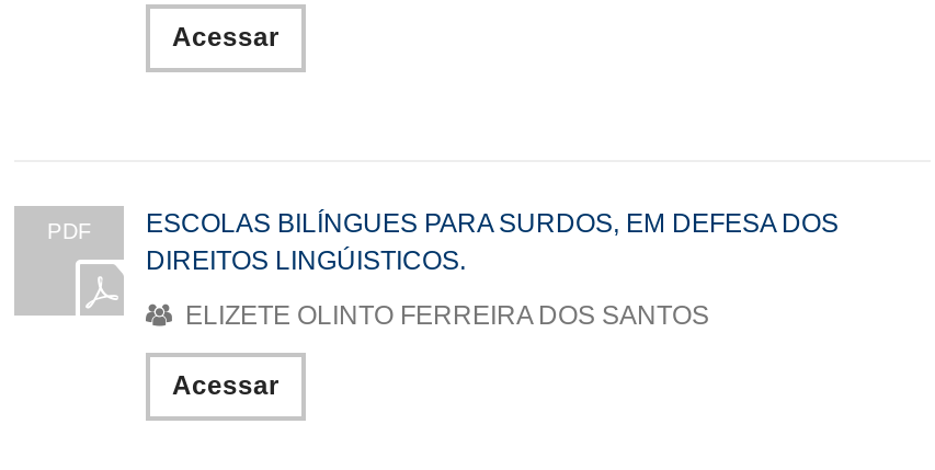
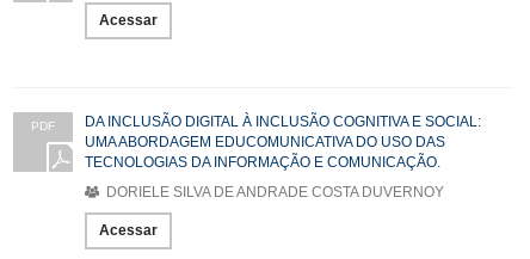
[146,208,839,276] ESCOLAS BILÍNGUES PARA SURDOS, EM DEFESA DOS | DIREITOS LINGÚISTICOS. -> [85,113,481,171] DA INCLUSÃO DIGITAL À INCLUSÃO COGNITIVA E SOCIAL: | UMA ABORDAGEM EDUCOMUNICATIVA DO USO DAS | TECNOLOGIAS DA INFORMAÇÃO E COMUNICAÇÃO.
[179,300,709,331] ELIZETE OLINTO FERREIRA DOS SANTOS -> [103,184,444,200] DORIELE SILVA DE ANDRADE COSTA DUVERNOY

